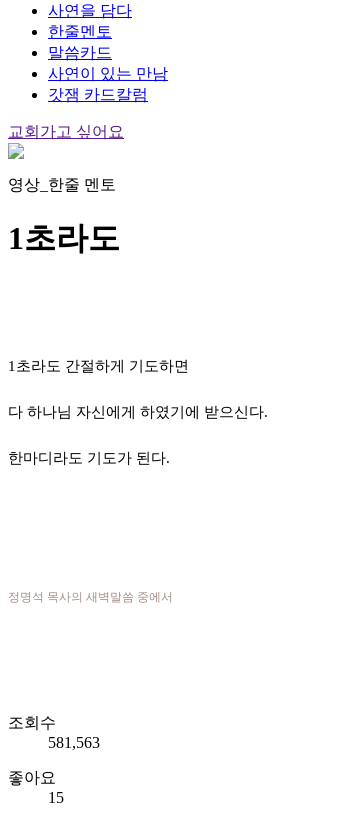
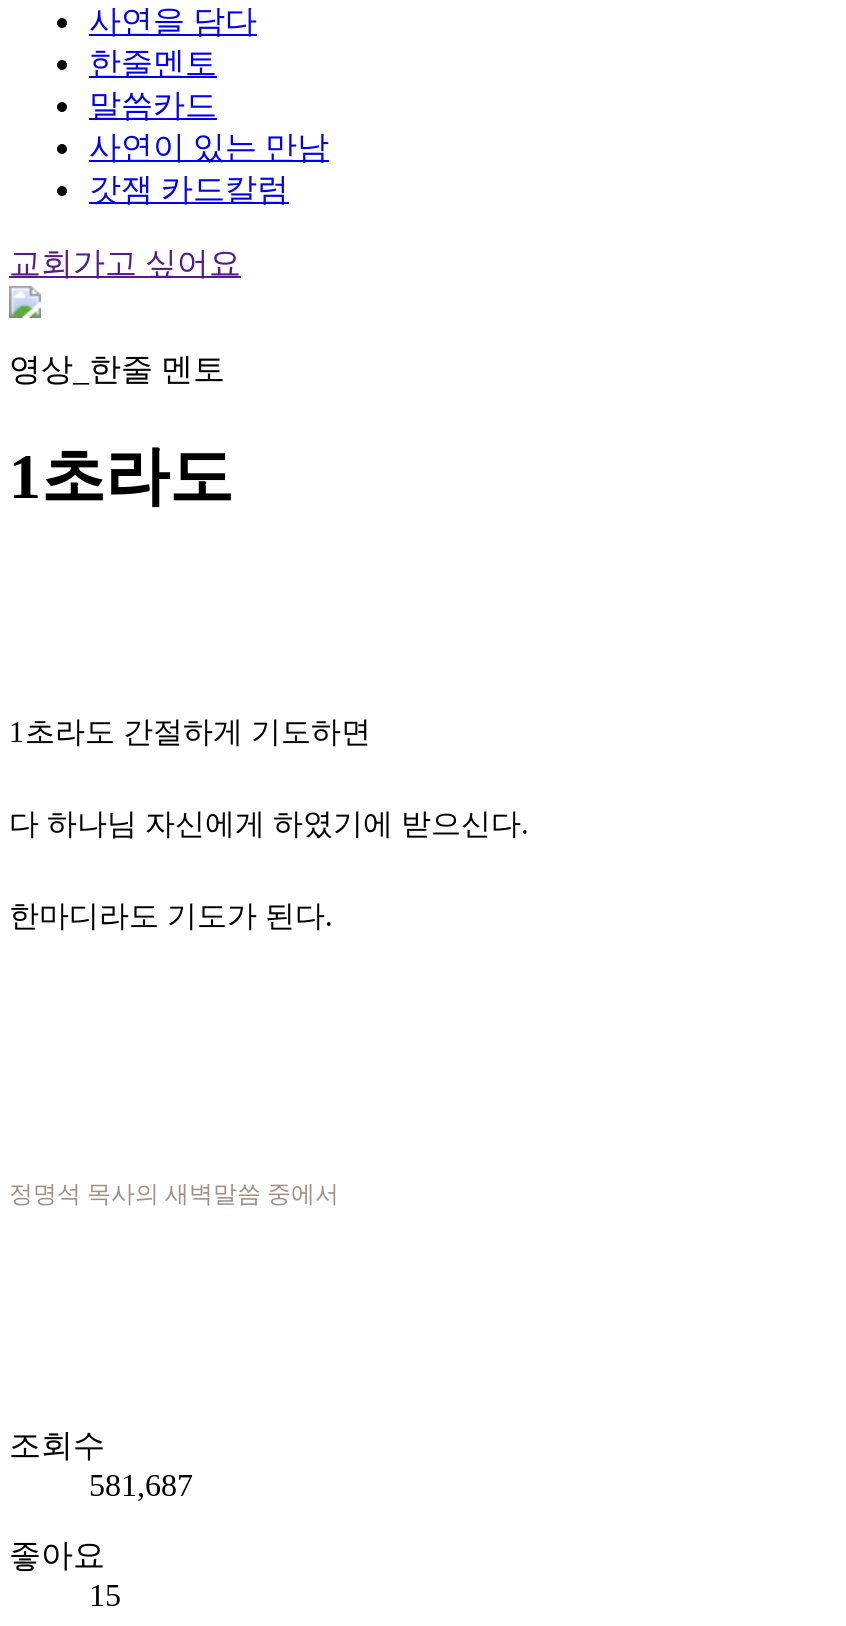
[48,734,100,751] 581,563 -> [89,1468,193,1502] 581,687

